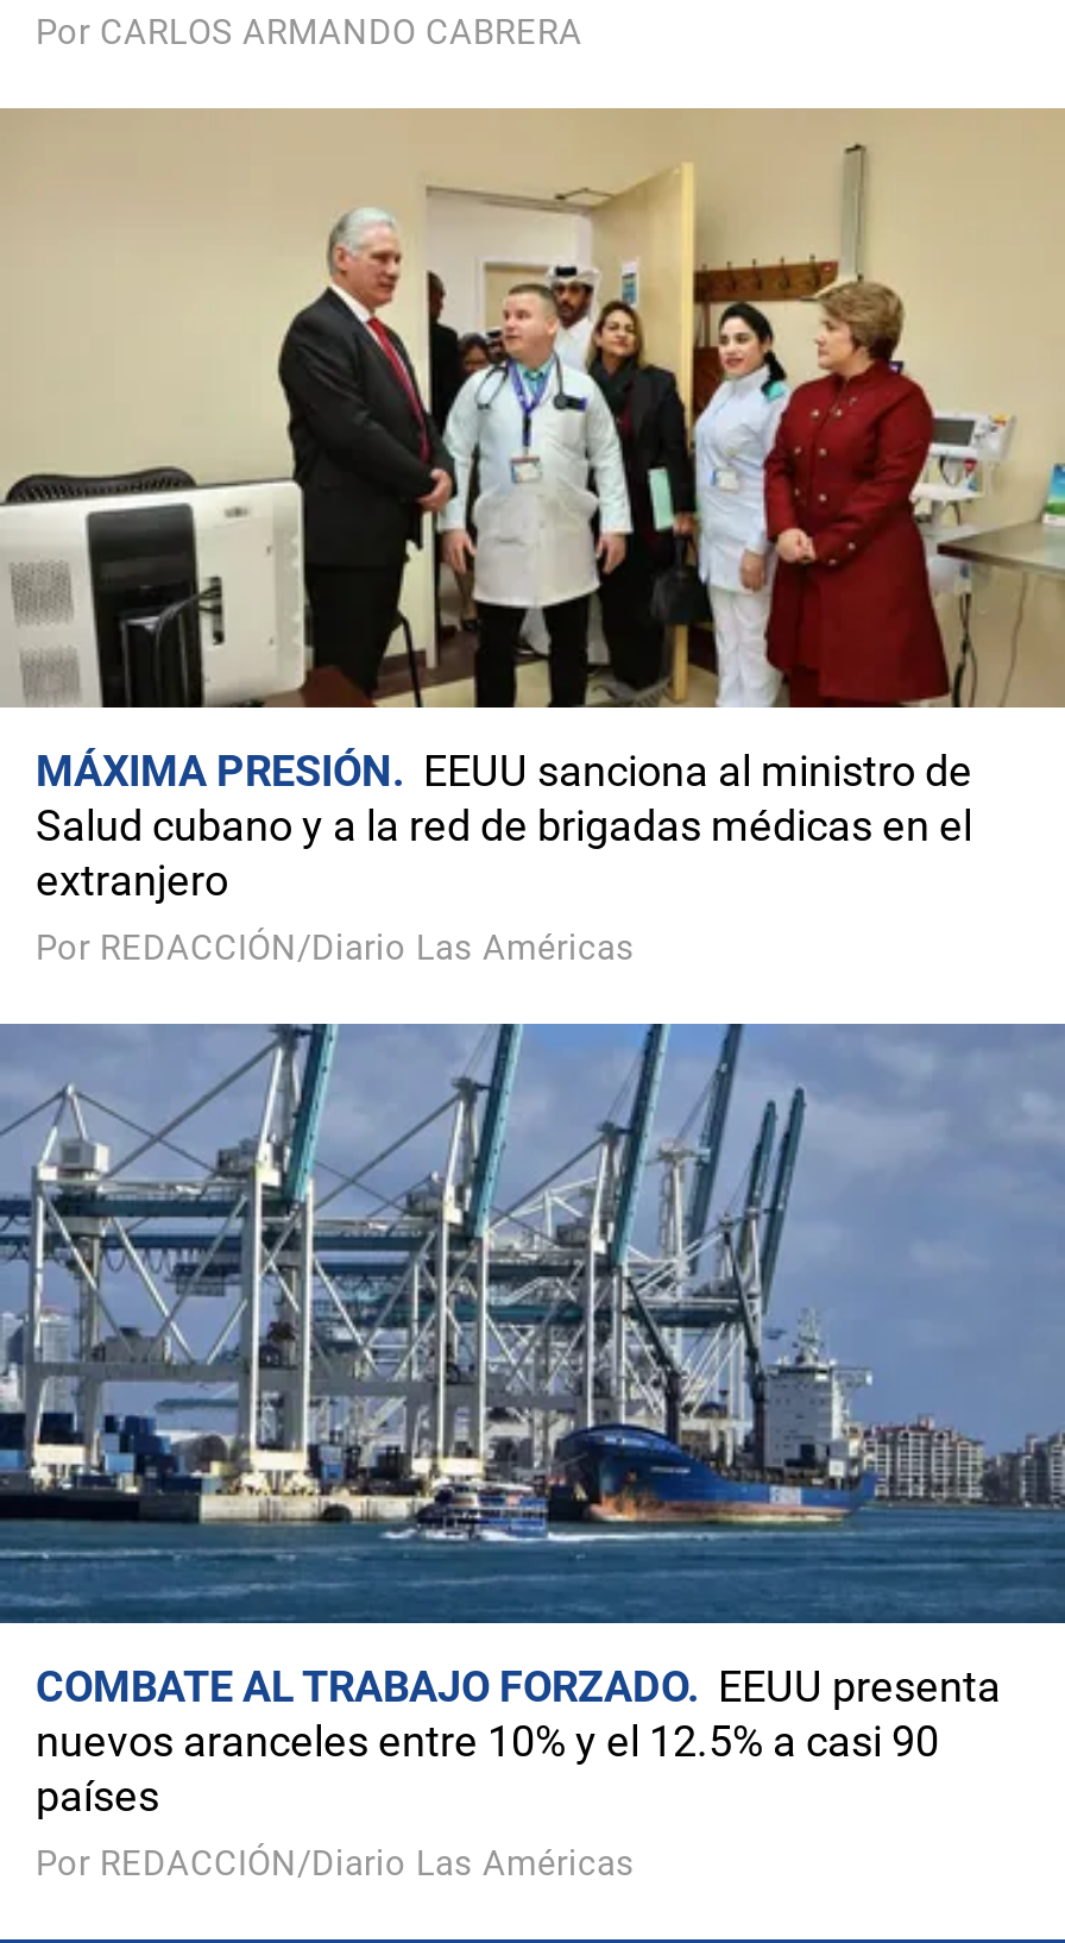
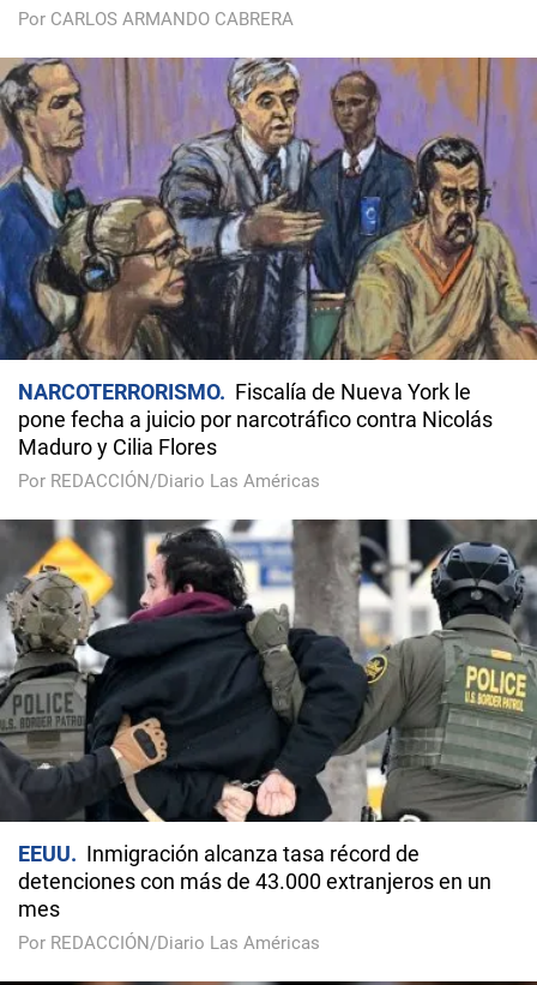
[7,108,1058,905] [image] | MÁXIMA PRESIÓN | EEUU sanciona al ministro de | Salud cubano y a la red de brigadas médicas en el | extranjero -> [4,56,533,460] [image] | NARCOTERRORISMO | Fiscalía de Nueva York le | pone fecha a juicio por narcotráfico contra Nicolás | Maduro y Cilia Flores
[7,1021,1058,1821] [image] | COMBATE AL TRABAJO FORZADO | EEUU presenta | nuevos aranceles entre 10% y el 12.5% a casi 90 | países -> [4,518,533,922] [image] | EEUU | Inmigración alcanza tasa récord de | detenciones con más de 43.000 extranjeros en un | mes

